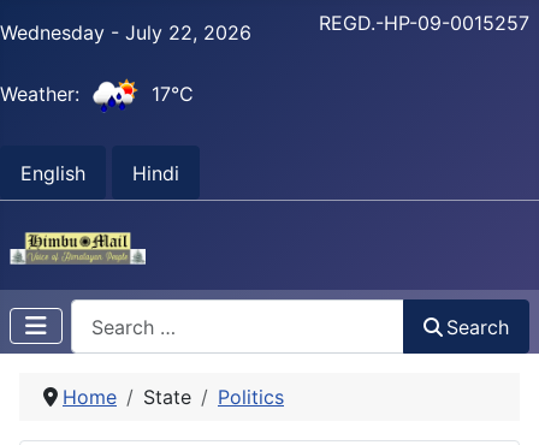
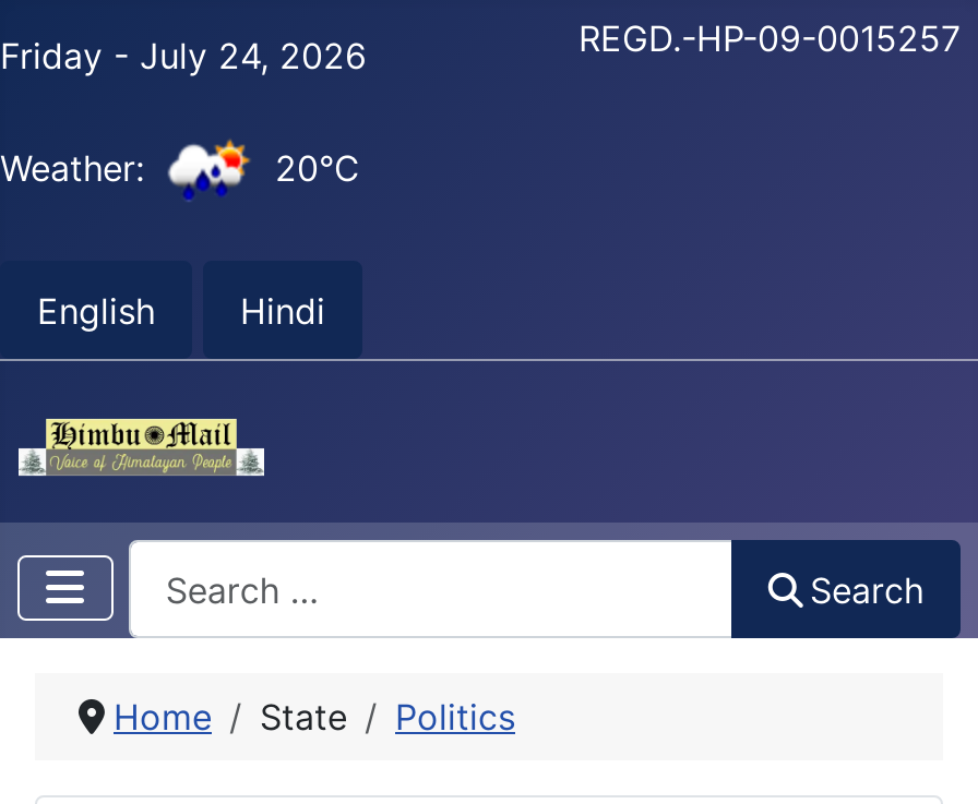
[0,20,251,44] Wednesday - July 22, 2026 -> [0,34,367,77] Friday - July 24, 2026
[146,82,194,106] 17°C -> [264,146,360,190] 20°C

